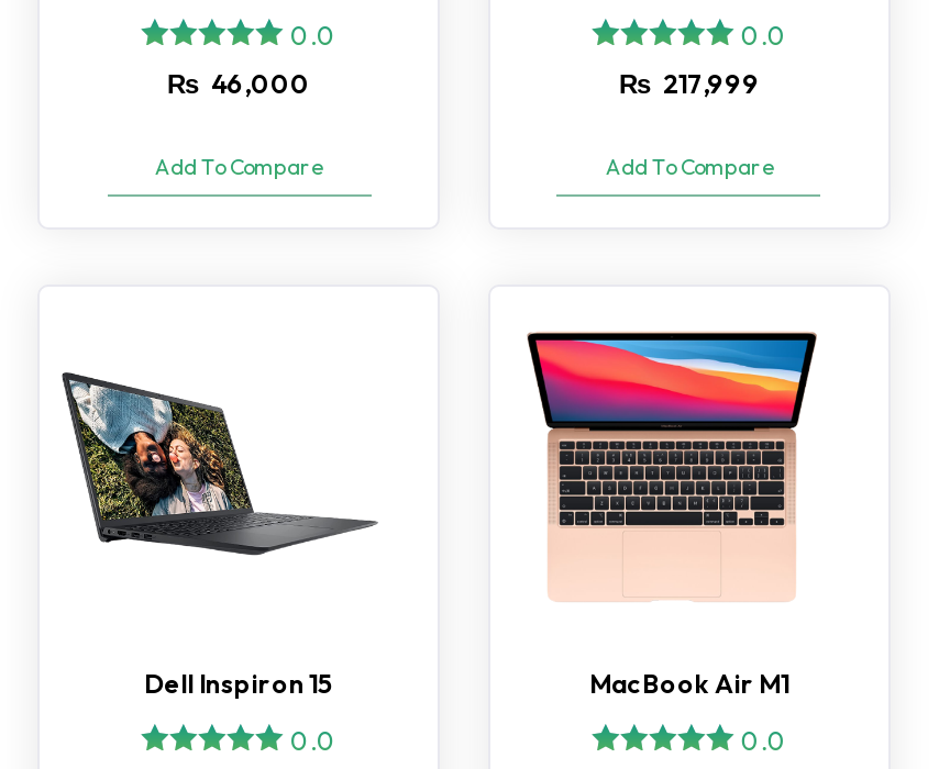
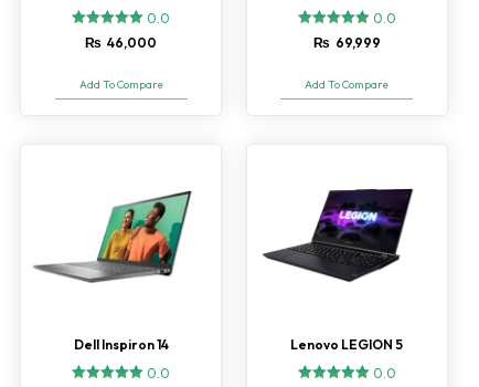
[619,67,760,100] ₨ 217,999 -> [313,34,381,50] ₨ 69,999
[523,330,820,700] [image] | MacBook Air M1 -> [263,167,414,352] [image] | Lenovo LEGION 5
[59,369,378,562] [image] -> [32,188,192,284] [image]
[144,667,333,700] Dell Inspiron 15 -> [73,336,168,352] Dell Inspiron 14

